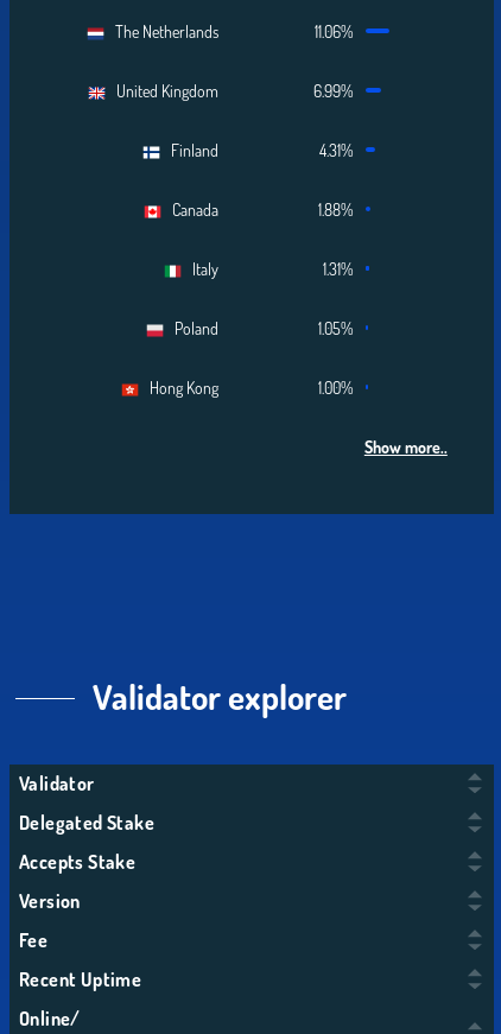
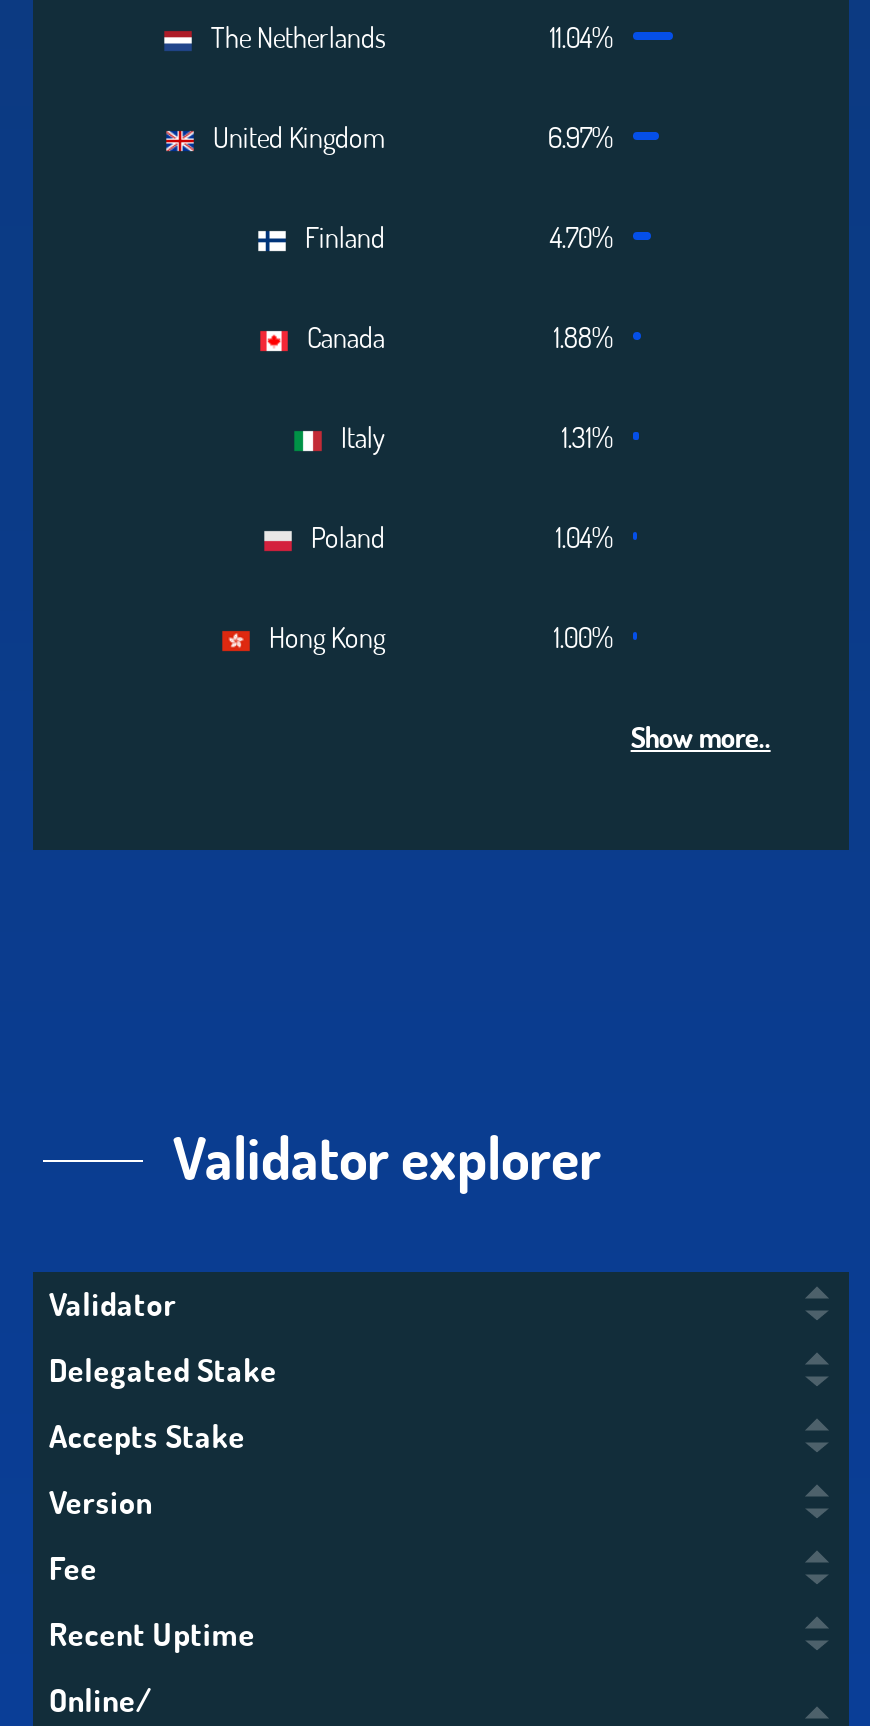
[315,21,354,42] 11.06% -> [549,19,613,55] 11.04%
[314,80,354,101] 6.99% -> [547,119,613,155] 6.97%
[320,139,354,161] 4.31% -> [549,219,613,255] 4.70%
[318,317,354,339] 1.05% -> [555,519,613,555] 1.04%

